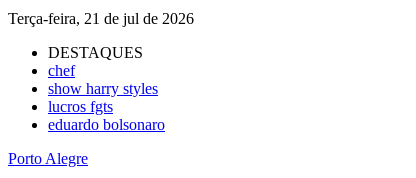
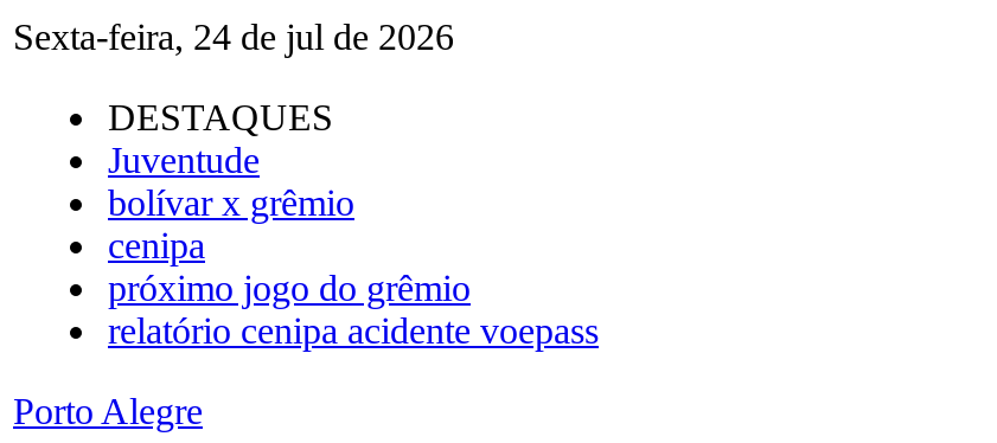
[8,10,194,27] Terça-feira, 21 de jul de 2026 -> [13,17,454,57] Sexta-feira, 24 de jul de 2026
[48,62,165,133] chef | show harry styles | lucros fgts | eduardo bolsonaro -> [108,140,599,351] Juventude | bolívar x grêmio | cenipa | próximo jogo do grêmio | relatório cenipa acidente voepass

